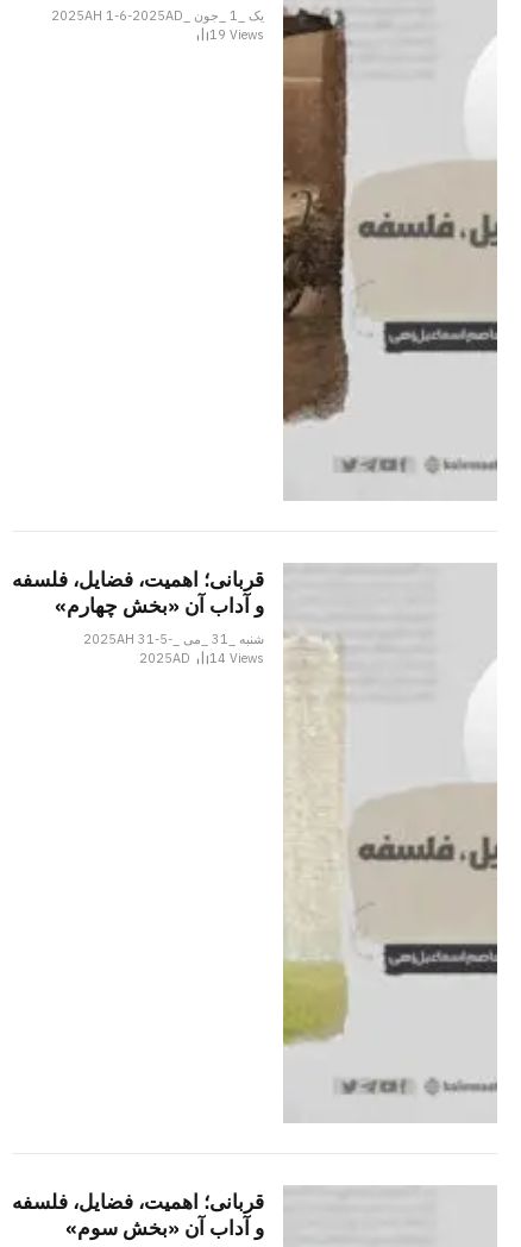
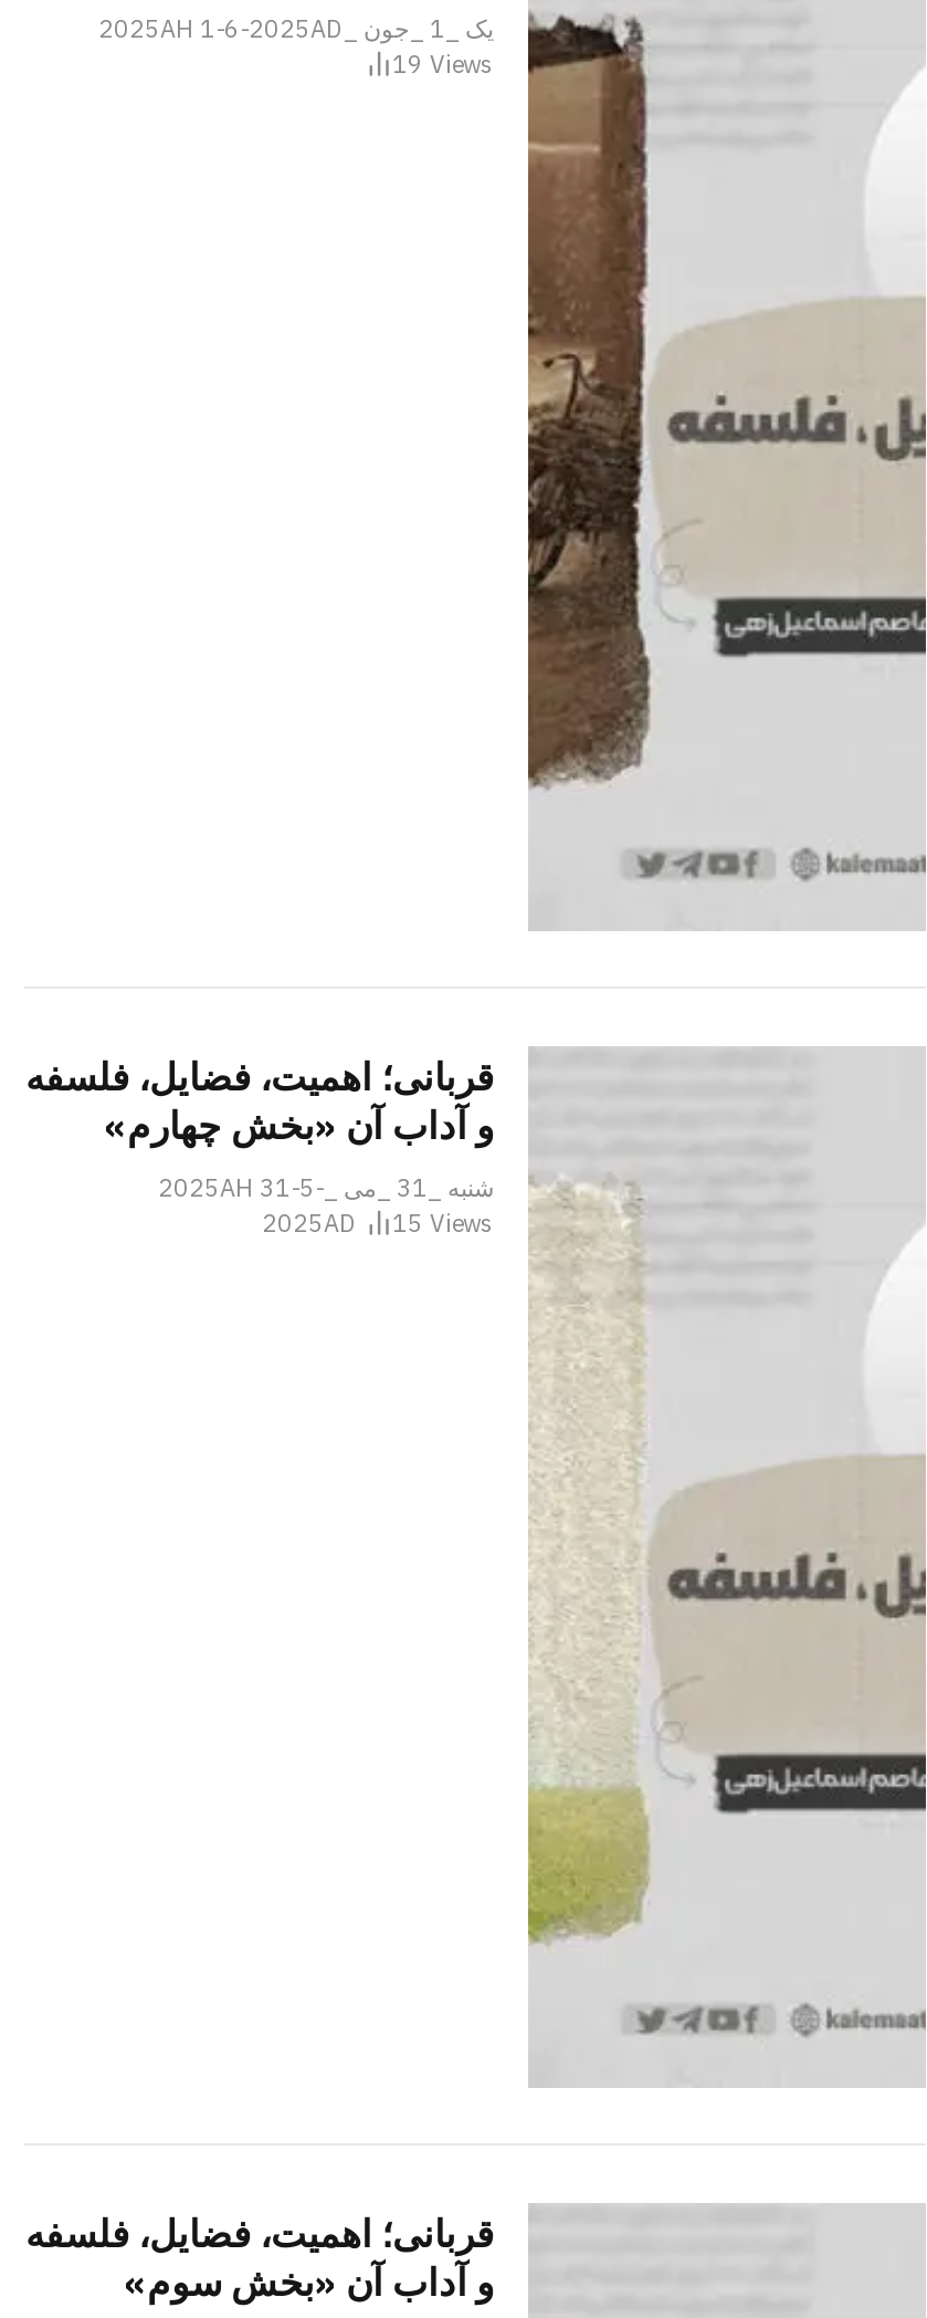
[140,649,265,666] 2025AD 14 Views -> [262,1207,494,1238] 2025AD 15 Views

